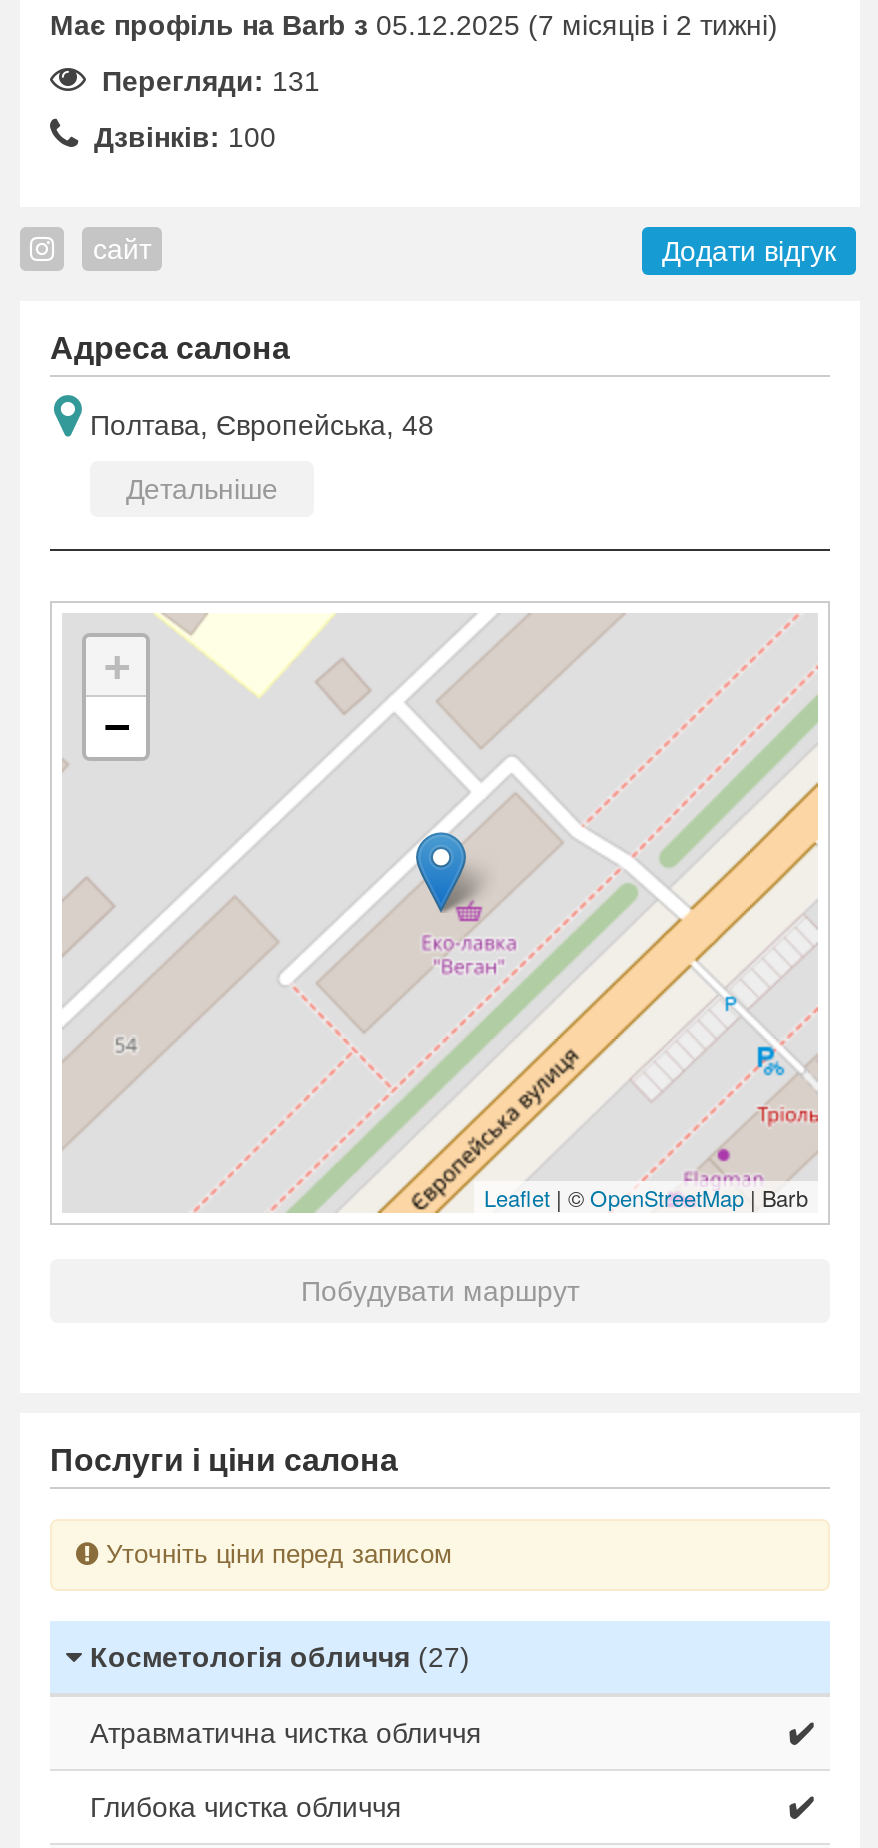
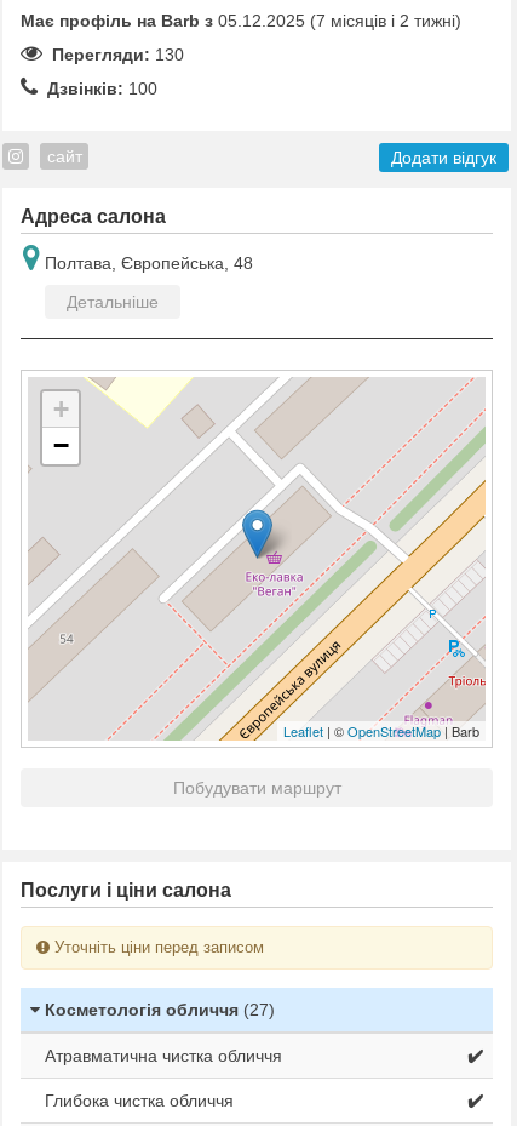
[86,65,320,97] Перегляди: 131 -> [42,45,184,64] Перегляди: 130

